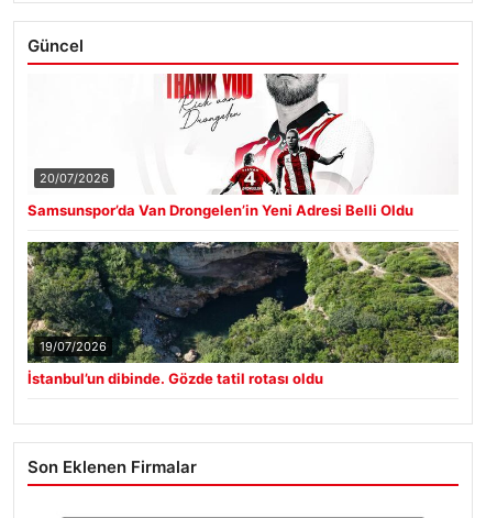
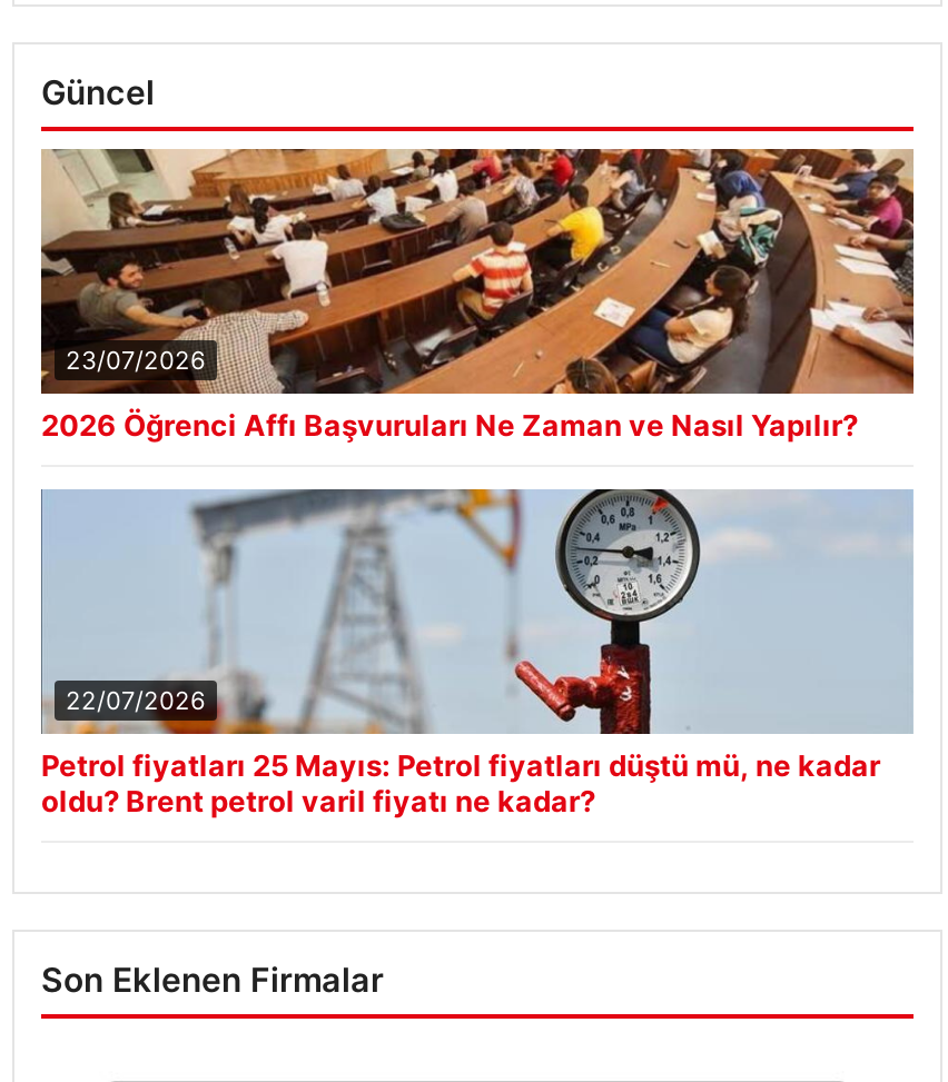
[27,62,459,186] [image] | 20/07/2026 -> [39,126,916,395] [image] | 23/07/2026
[27,202,413,219] Samsunspor’da Van Drongelen’in Yeni Adresi Belli Oldu -> [41,407,858,442] 2026 Öğrenci Affı Başvuruları Ne Zaman ve Nasıl Yapılır?
[27,241,460,355] [image] | 19/07/2026 -> [41,490,914,731] [image] | 22/07/2026
[27,370,323,388] İstanbul’un dibinde. Gözde tatil rotası oldu -> [41,747,880,818] Petrol fiyatları 25 Mayıs: Petrol fiyatları düştü mü, ne kadar | oldu? Brent petrol varil fiyatı ne kadar?

